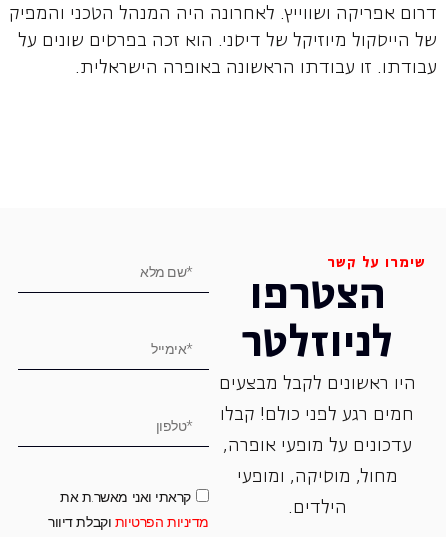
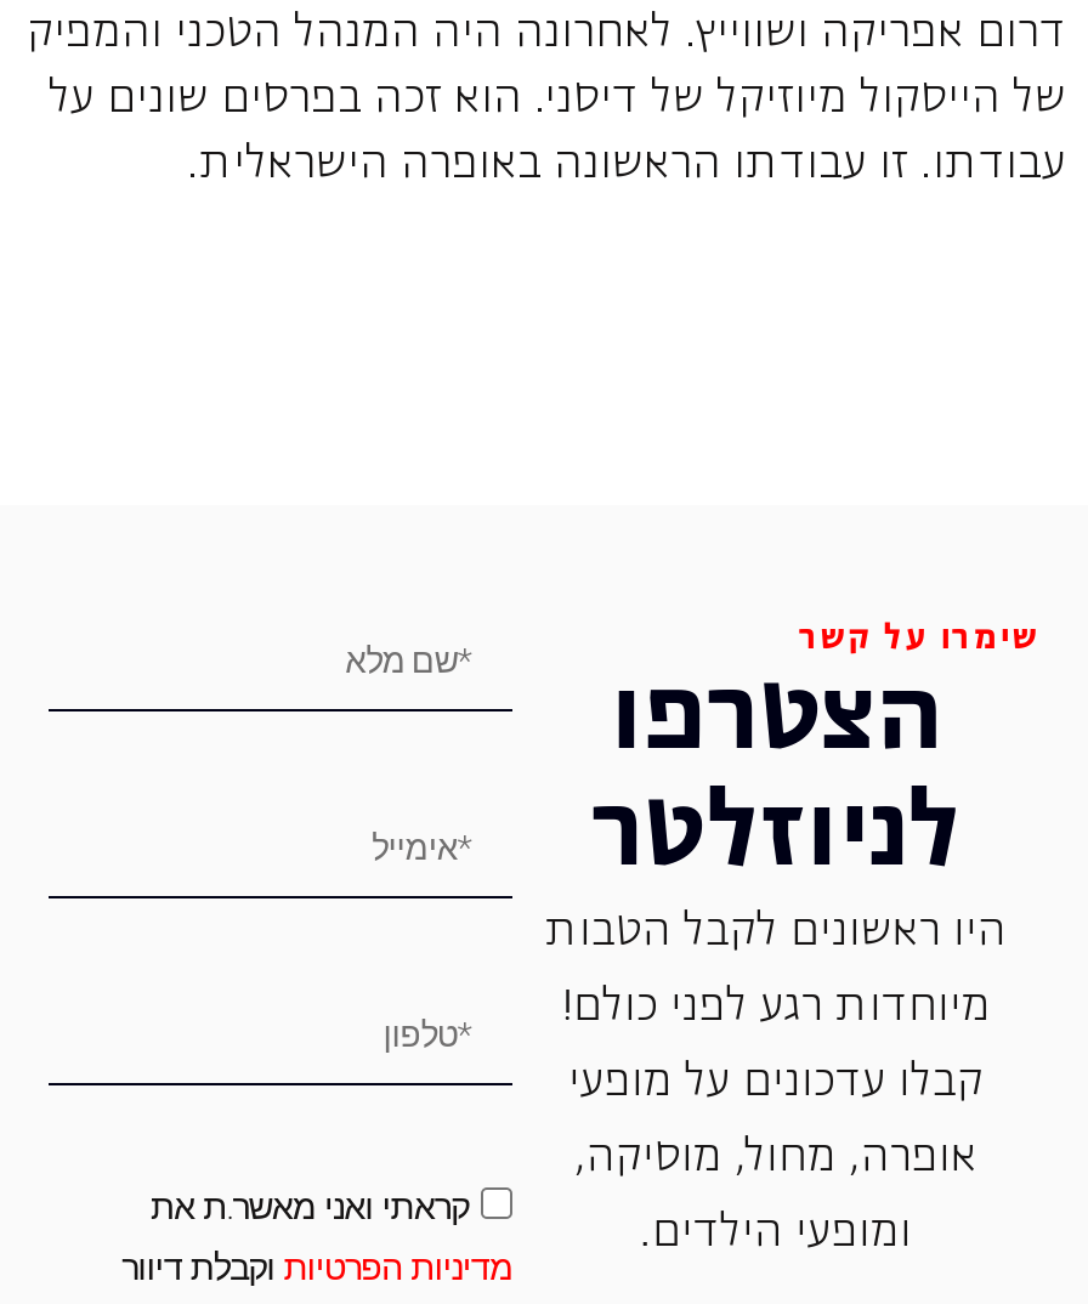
[219,375,416,393] היו ראשונים לקבל מבצעים -> [545,910,1006,954] היו ראשונים לקבל הטבות
[220,406,414,424] חמים רגע לפני כולם! קבלו -> [561,985,991,1029] מיוחדות רגע לפני כולם!
[223,437,412,455] עדכונים על מופעי אופרה, -> [568,1061,983,1104] קבלו עדכונים על מופעי
[237,468,398,486] מחול, מוסיקה, ומופעי -> [574,1136,977,1180] אופרה, מחול, מוסיקה,
[288,499,347,517] הילדים. -> [640,1211,912,1255] ומופעי הילדים.

